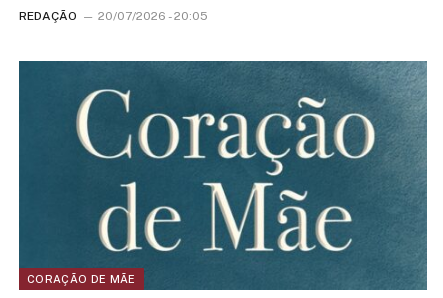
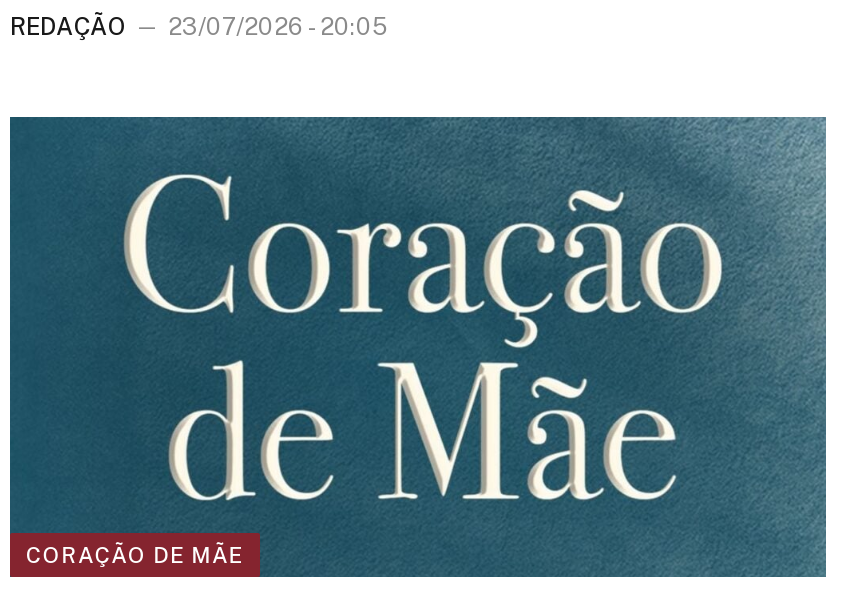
[19,8,208,22] REDAÇÃO 20/07/2026 - 20:05 -> [10,13,388,41] REDAÇÃO 23/07/2026 - 20:05

